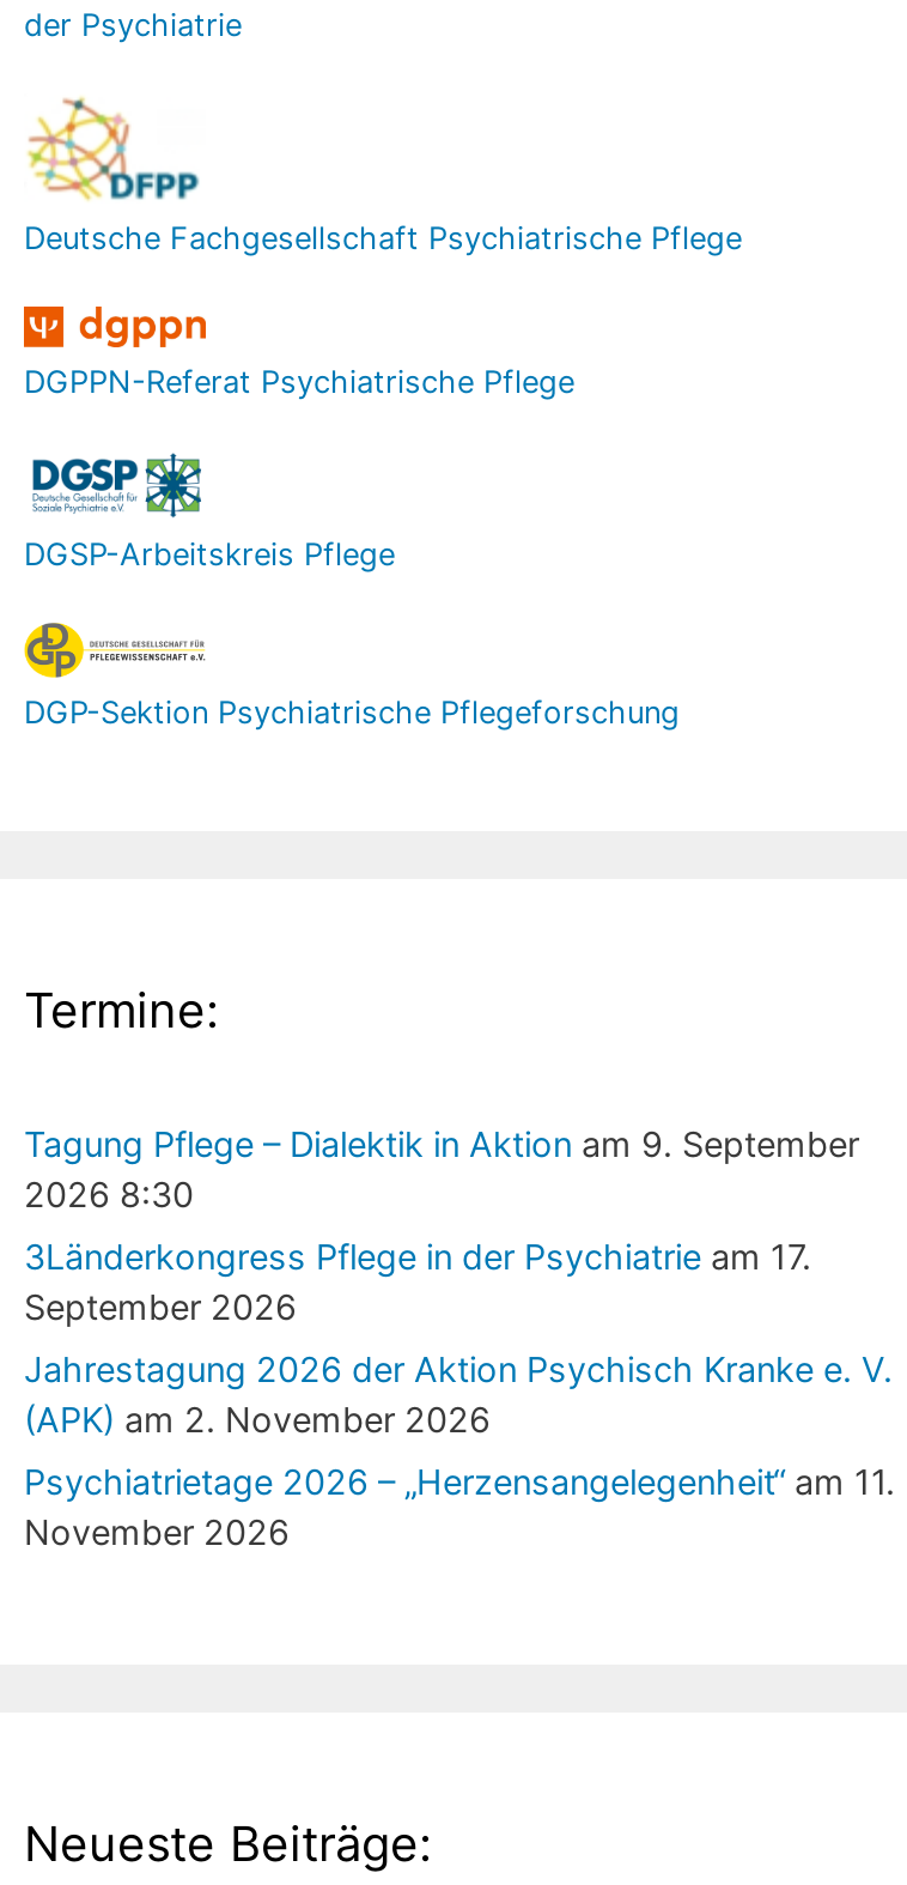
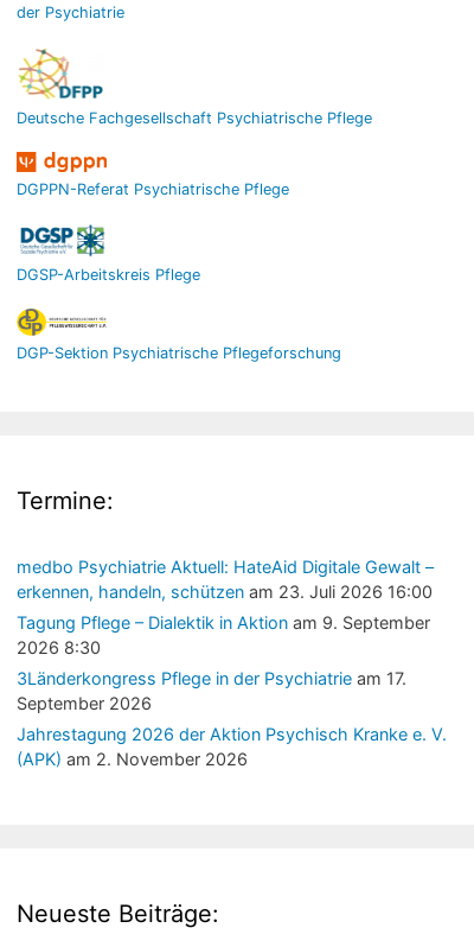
none -> [17,557,434,602] medbo Psychiatrie Aktuell: HateAid Digitale Gewalt – | erkennen, handeln, schützen am 23. Juli 2026 16:00
moved [24,1124,893,1440] -> [17,613,447,769]: Tagung Pflege – Dialektik in Aktion am 9. September | 2026 8:30 | 3Länderkongress Pflege in der Psychiatrie am 17. | September 2026 | Jahrestagung 2026 der Aktion Psychisch Kranke e. V. | (APK) am 2. November 2026
[24,1462,895,1553] Psychiatrietage 2026 – „Herzensangelegenheit“am 11. | November 2026 -> none

